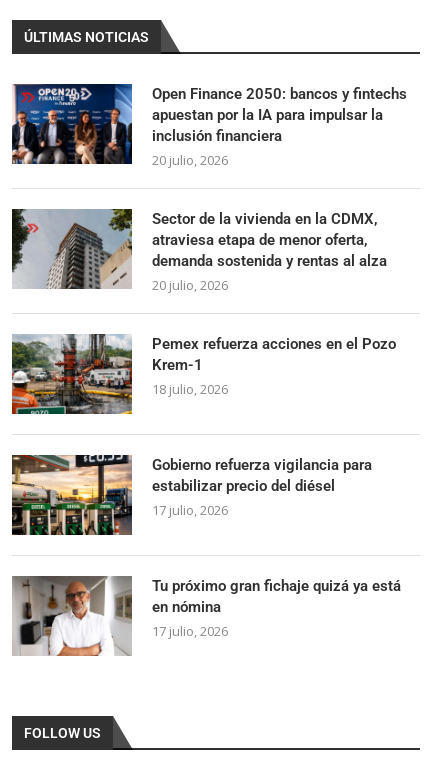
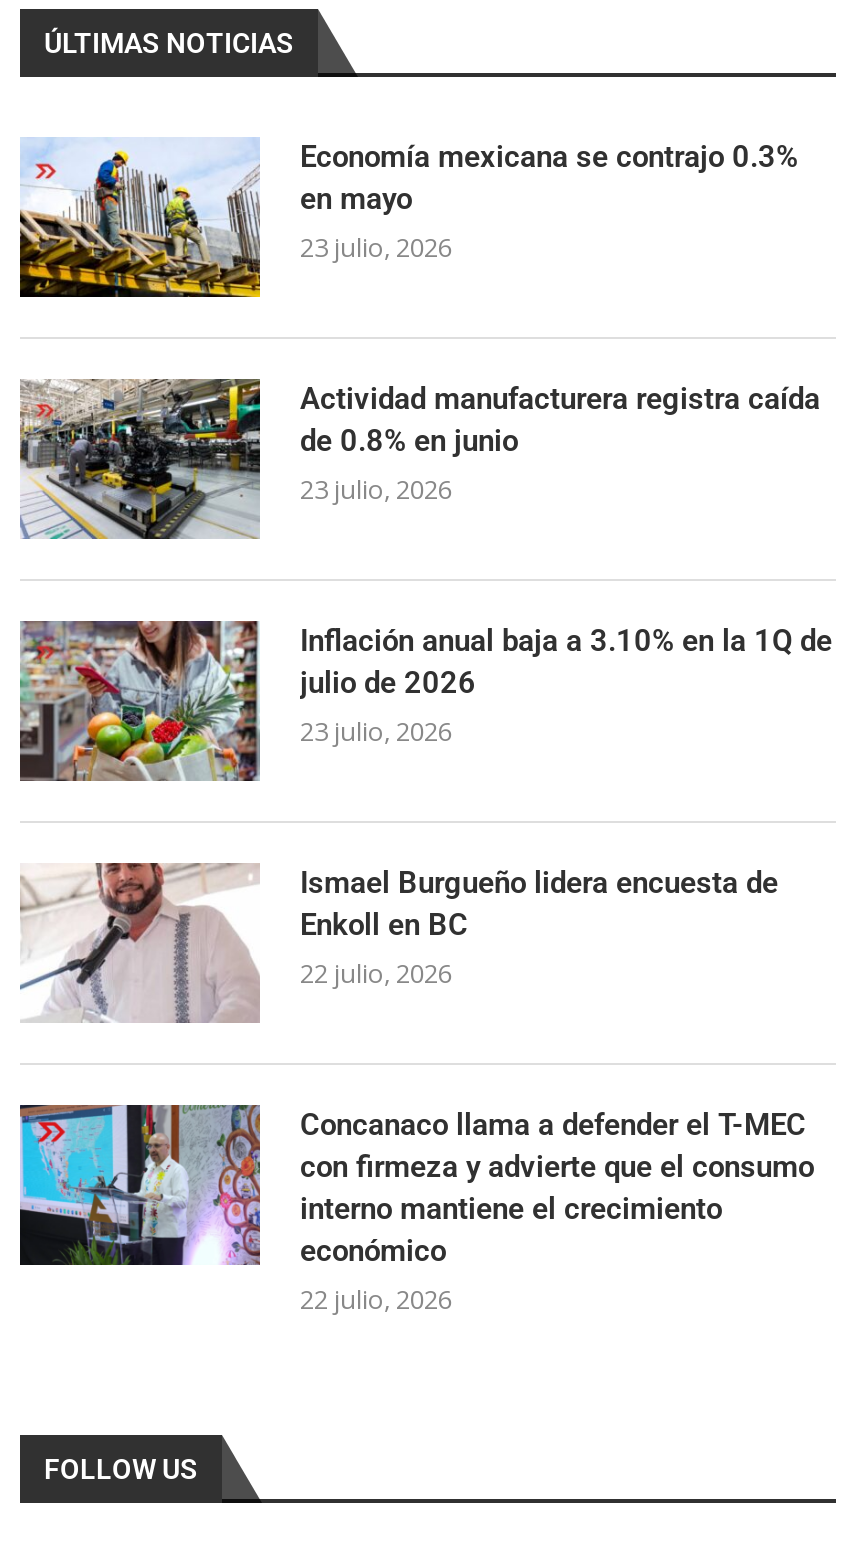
[11,83,407,169] [image] | Open Finance 2050: bancos y fintechs | apuestan por la IA para impulsar la | inclusión financiera | 20 julio, 2026 -> [18,137,798,299] [image] | Economía mexicana se contrajo 0.3% | en mayo | 23 julio, 2026
[11,205,387,294] [image] | Sector de la vivienda en la CDMX, | atraviesa etapa de menor oferta, | demanda sostenida y rentas al alza | 20 julio, 2026 -> [18,377,820,547] [image] | Actividad manufacturera registra caída | de 0.8% en junio | 23 julio, 2026
[11,326,396,415] [image] | Pemex refuerza acciones en el Pozo | Krem-1 | 18 julio, 2026 -> [20,619,832,797] [image] | Inflación anual baja a 3.10% en la 1Q de | julio de 2026 | 23 julio, 2026
[11,447,372,536] [image] | Gobierno refuerza vigilancia para | estabilizar precio del diésel | 17 julio, 2026 -> [20,861,778,1039] [image] | Ismael Burgueño lidera encuesta de | Enkoll en BC | 22 julio, 2026
[11,568,401,657] [image] | Tu próximo gran fichaje quizá ya está | en nómina | 17 julio, 2026 -> [18,1103,814,1317] [image] | Concanaco llama a defender el T-MEC | con firmeza y advierte que el consumo | interno mantiene el crecimiento | económico | 22 julio, 2026

